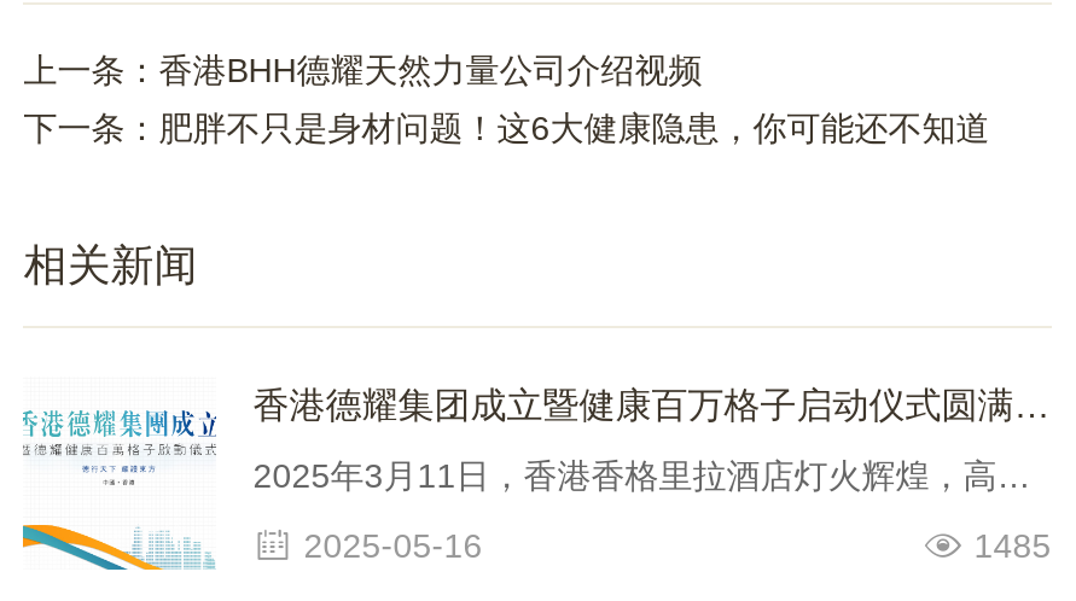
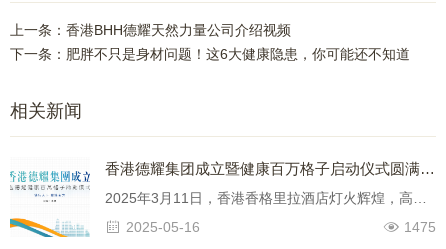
[974,526,1051,565] 1485 -> [404,219,436,235] 1475

